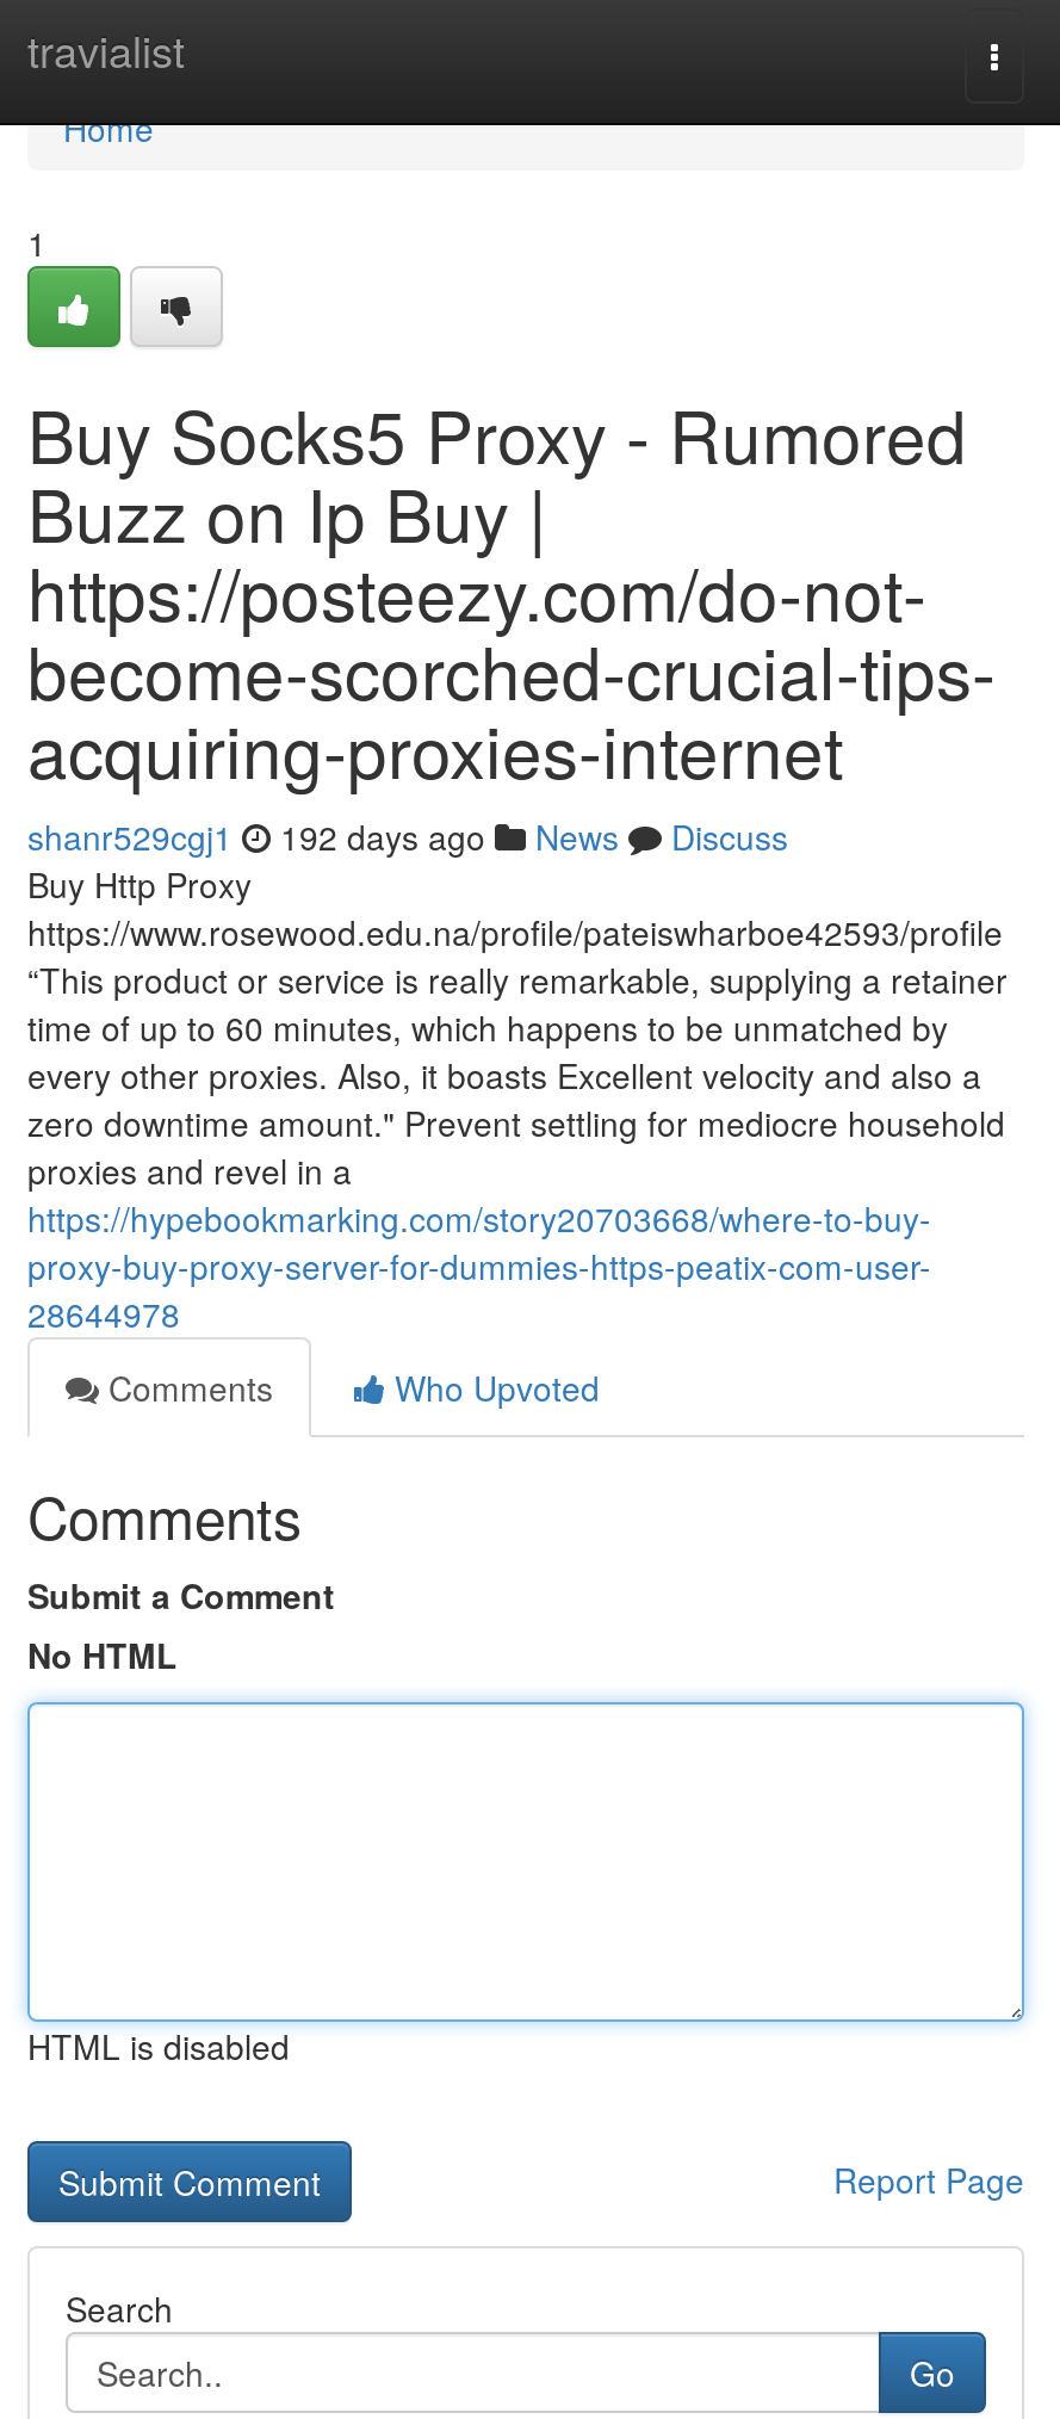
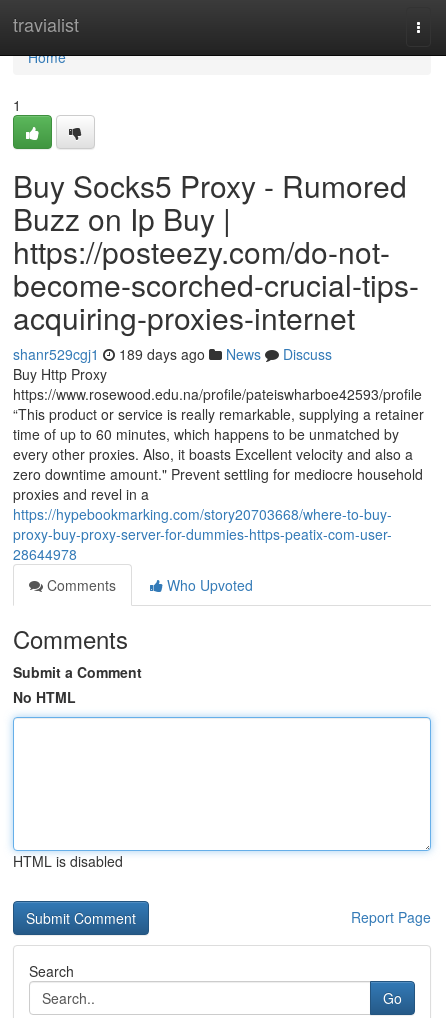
[27,812,788,860] shanr529cgj1 192 days ago News Discuss -> [13,344,332,364] shanr529cgj1 189 days ago News Discuss

